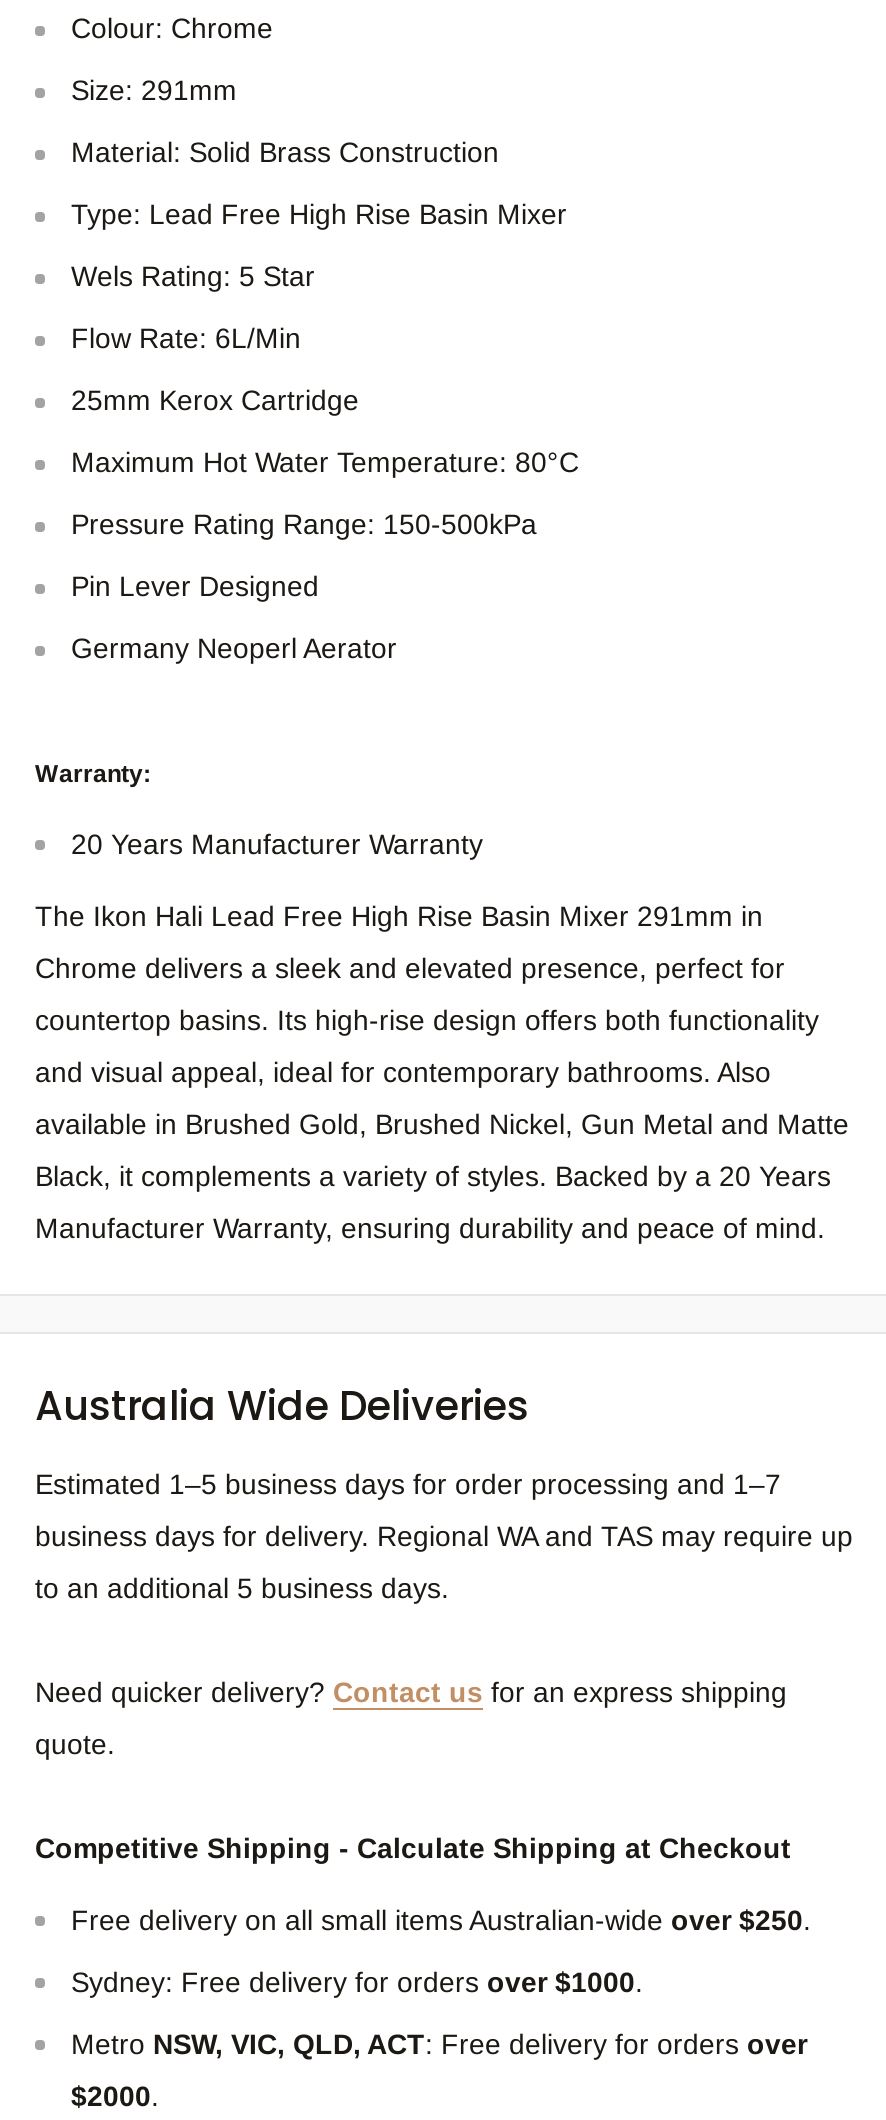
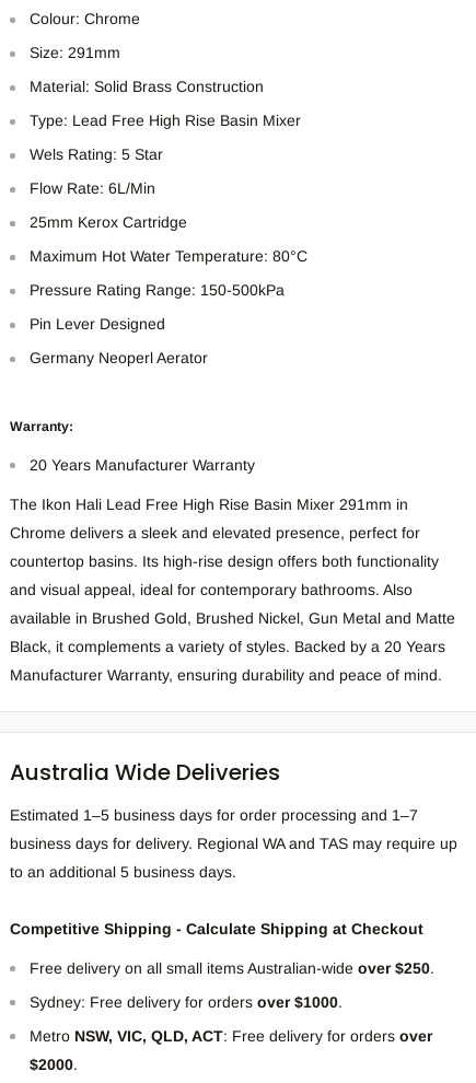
[35,1675,787,1759] Need quicker delivery? Contact us for an express shipping | quote. -> none

